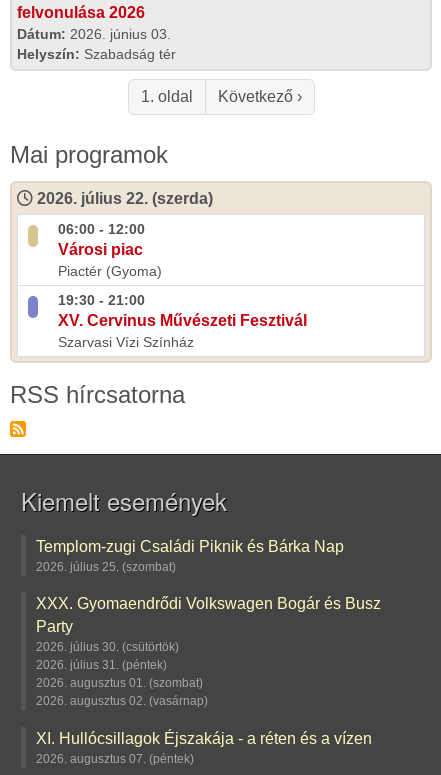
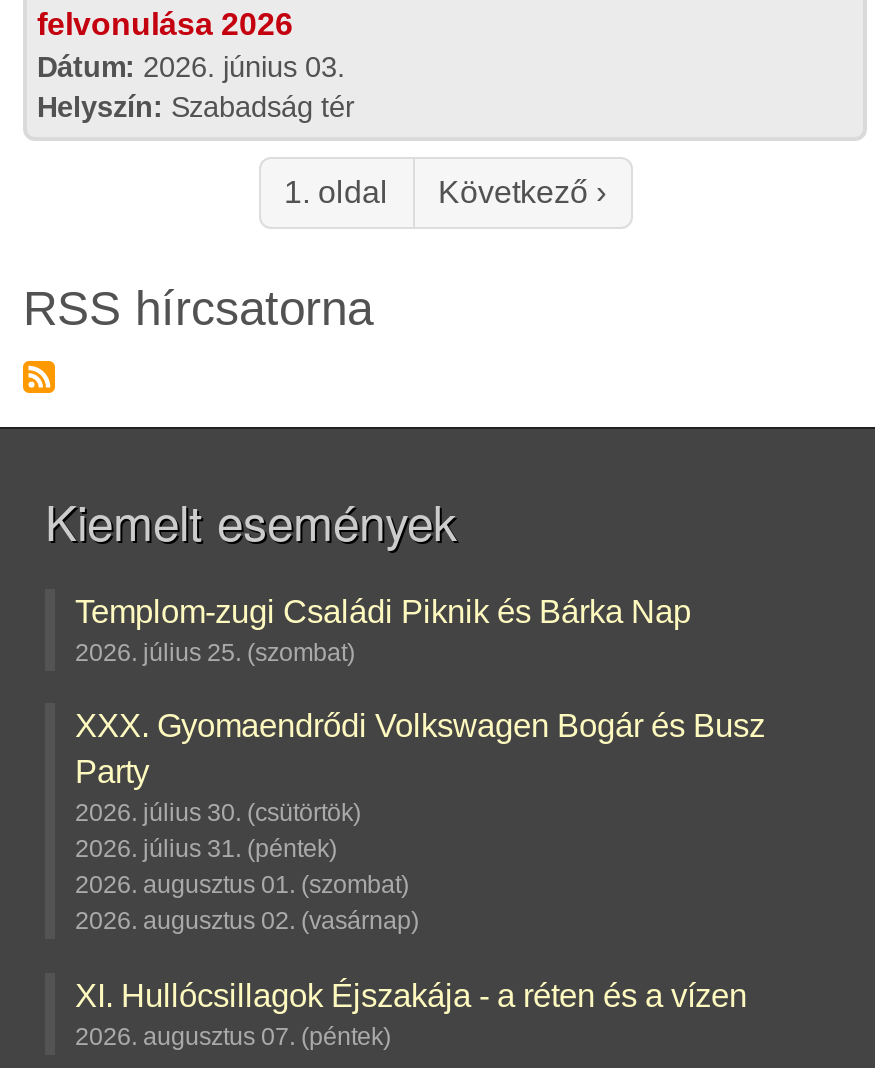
[10,141,432,363] [image] | Mai programok | 2026. július 22. (szerda) | 06:00 - 12:00 | Városi piac | Piactér (Gyoma) | 19:30 - 21:00 | XV. Cervinus Művészeti Fesztivál | Szarvasi Vízi Színház -> none

